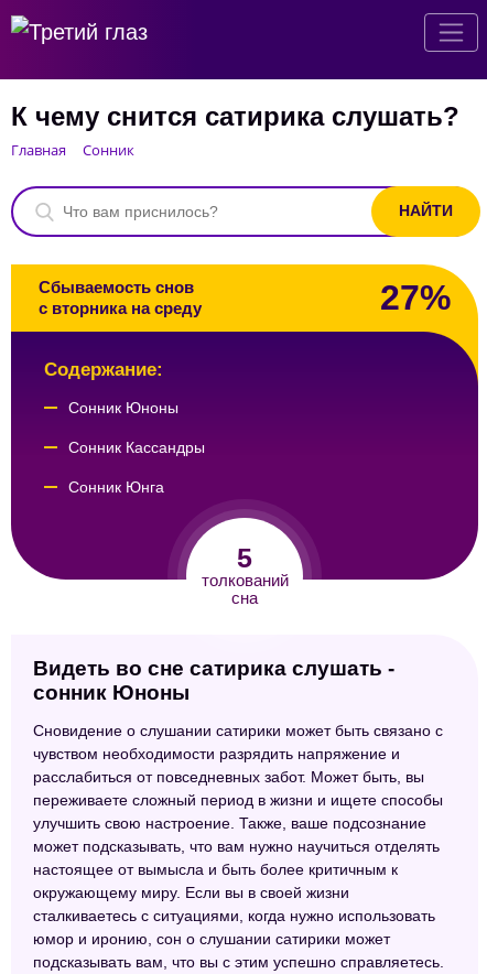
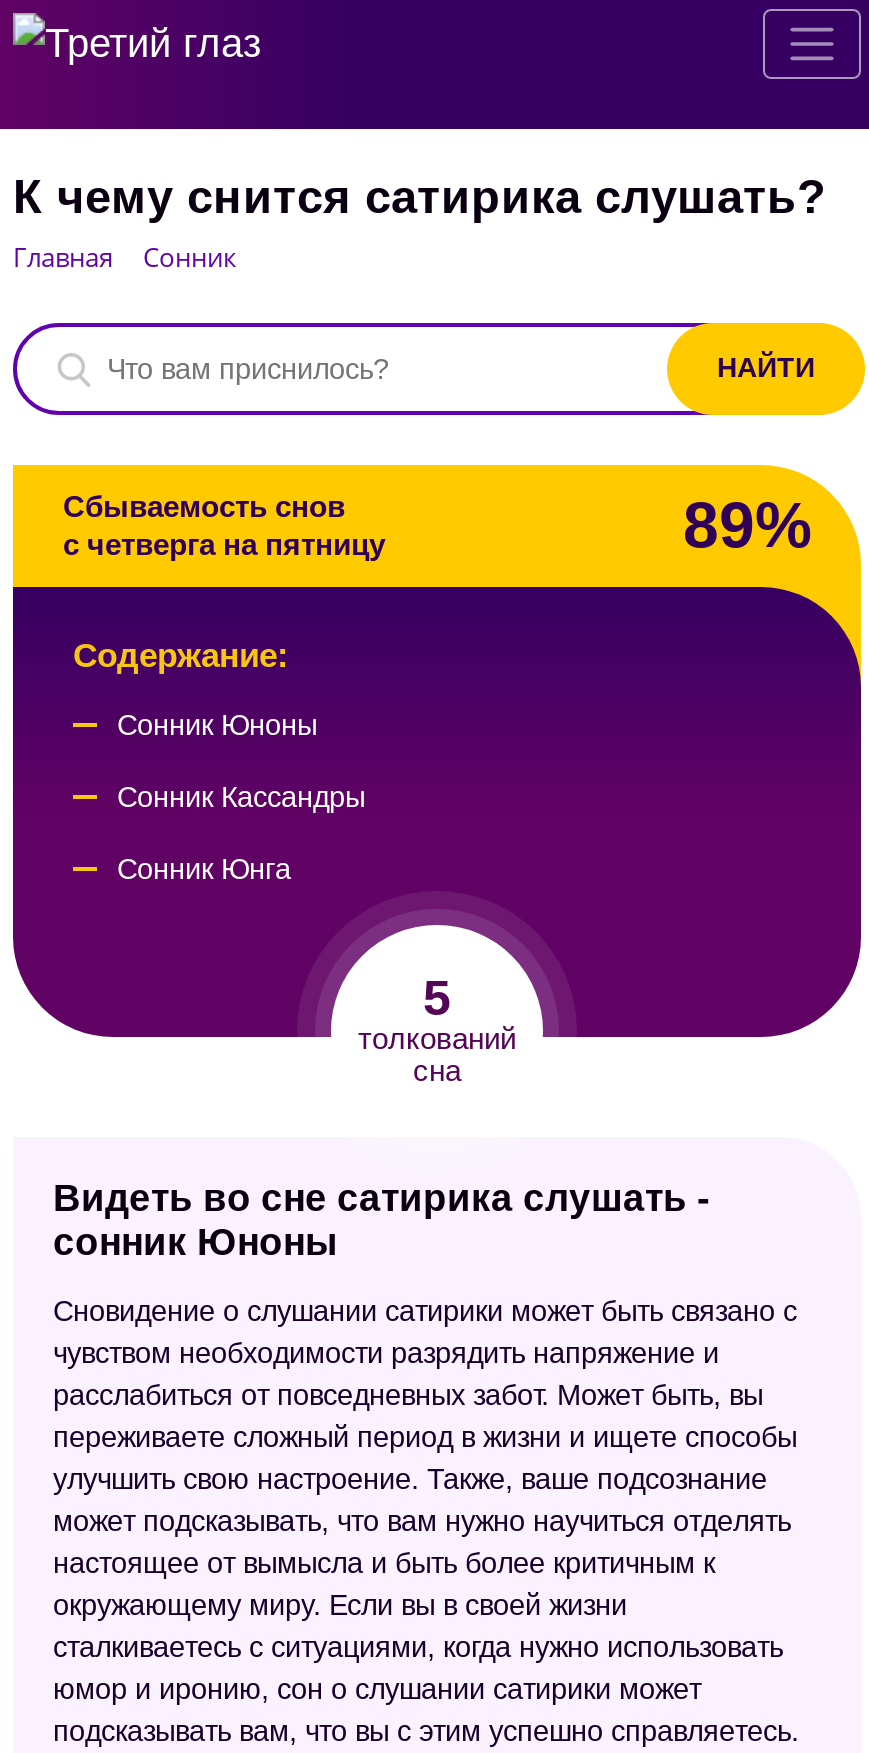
[380,277,451,317] 27% -> [683,488,811,560] 89%
[39,299,202,318] с вторника на среду -> [63,527,385,561] с четверга на пятницу

